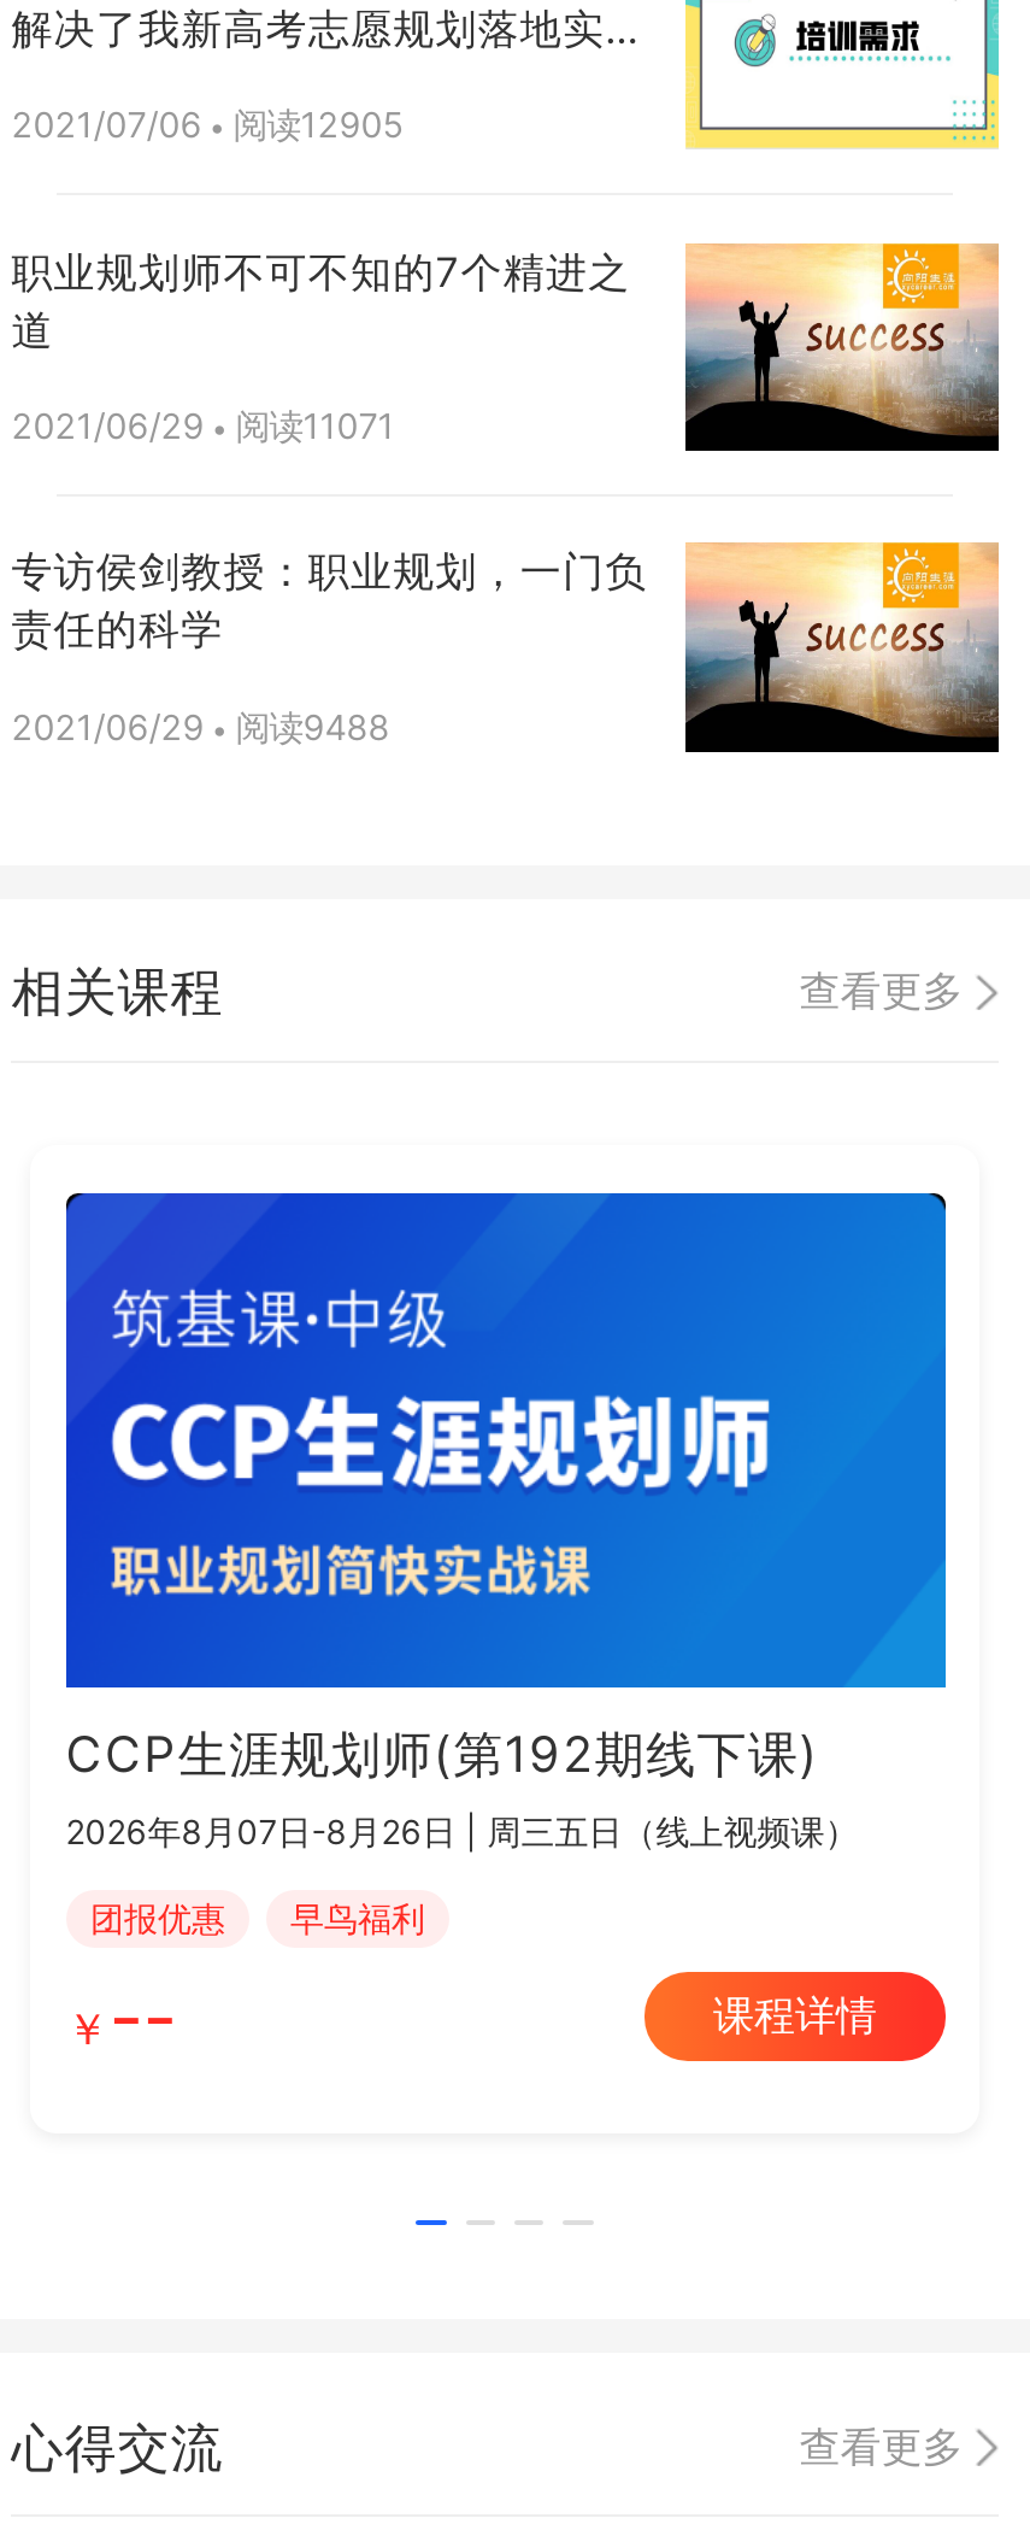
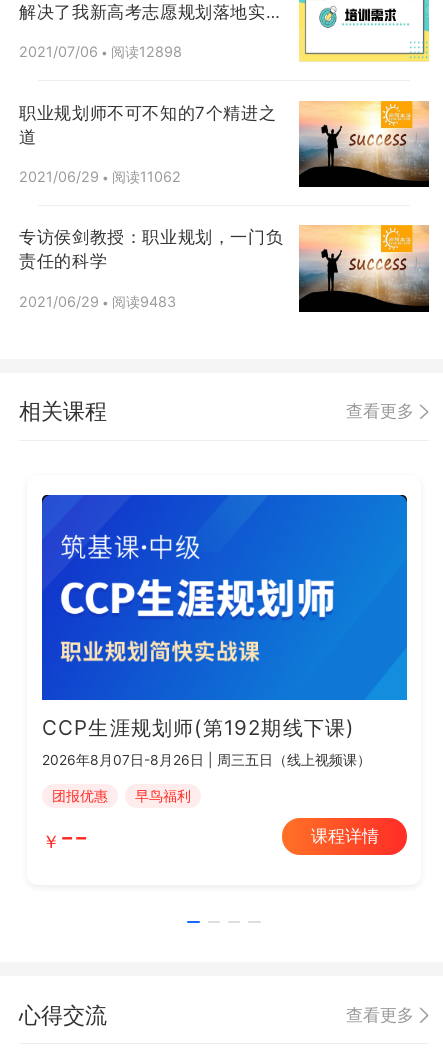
[11,105,404,146] 2021/07/06 •阅读12905 -> [19,43,182,60] 2021/07/06 •阅读12898
[11,405,394,446] 2021/06/29 •阅读11071 -> [19,168,181,185] 2021/06/29 •阅读11062
[11,706,390,747] 2021/06/29 •阅读9488 -> [19,293,176,310] 2021/06/29 •阅读9483

